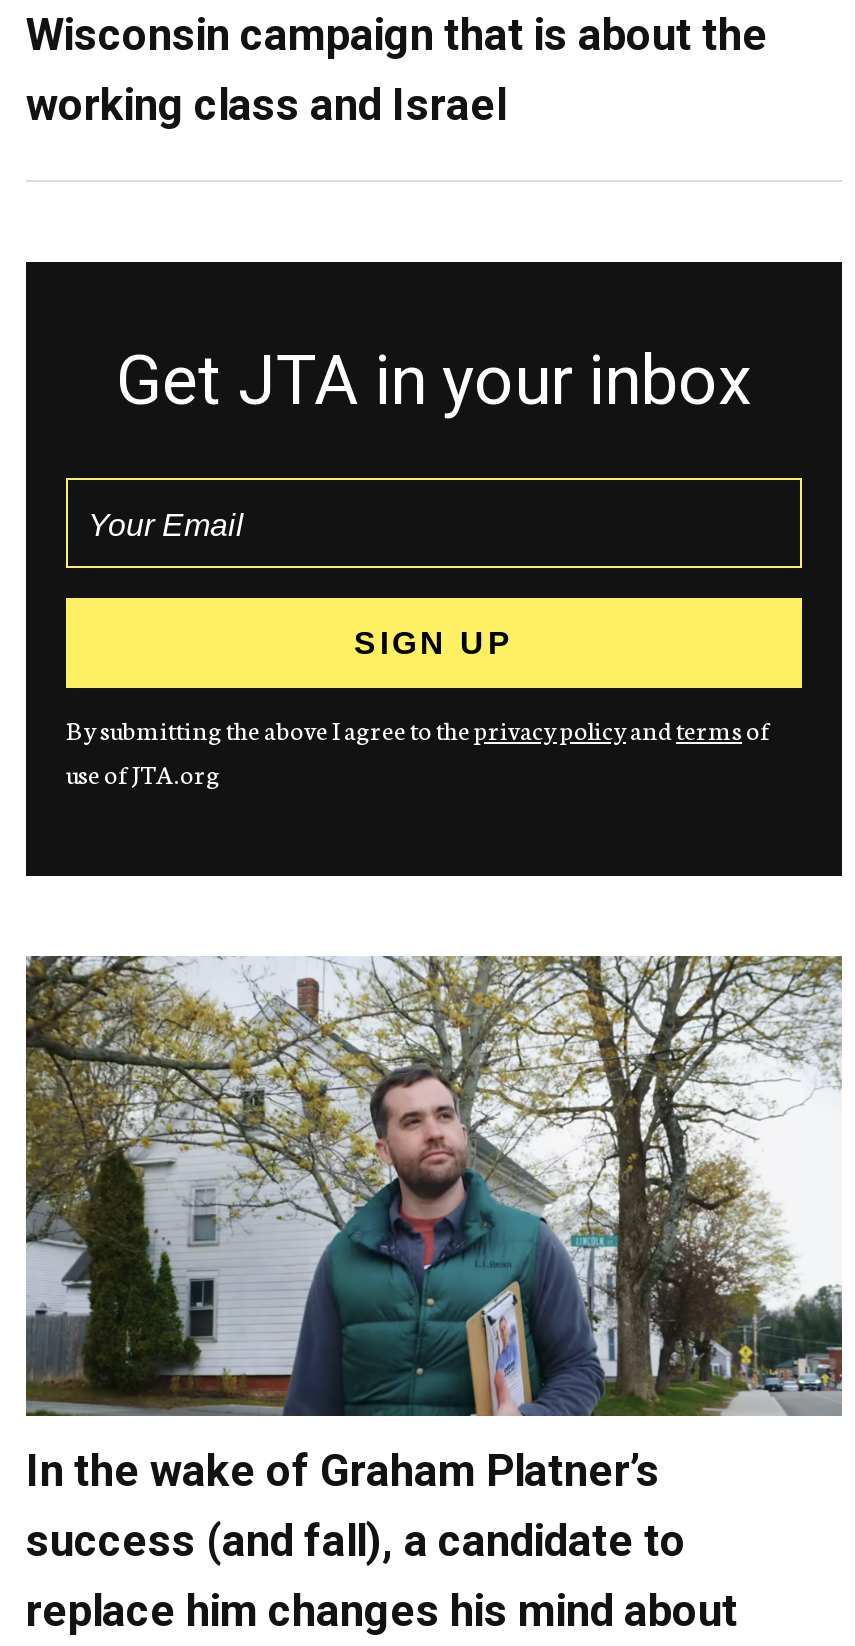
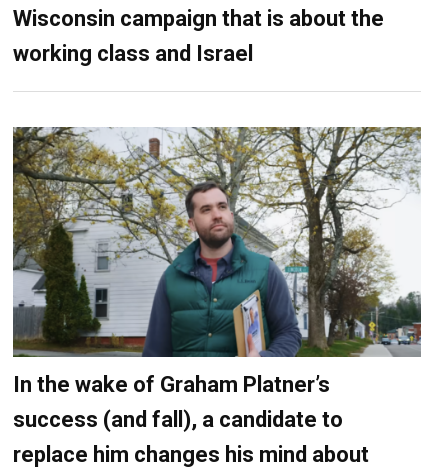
[24,260,844,878] [image] | Get JTA in your inbox -> none
[66,712,770,790] By submitting the above I agree to theprivacy policyand terms of | use of JTA.org -> none

